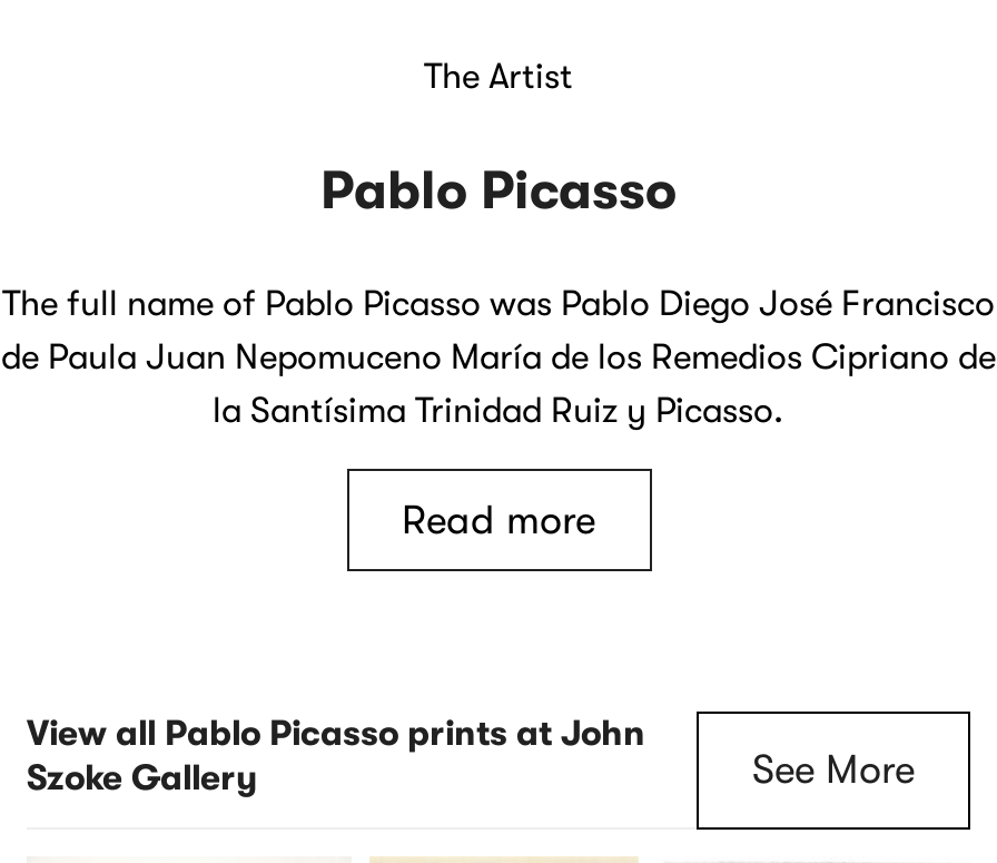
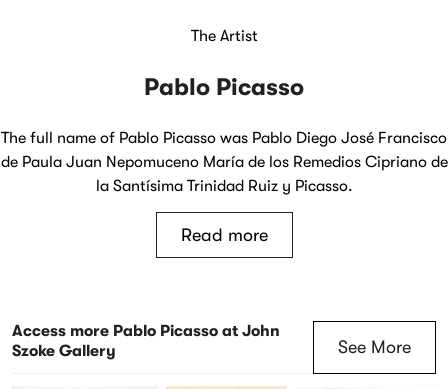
[27,715,645,755] View all Pablo Picasso prints at John -> [12,322,280,340] Access more Pablo Picasso at John

